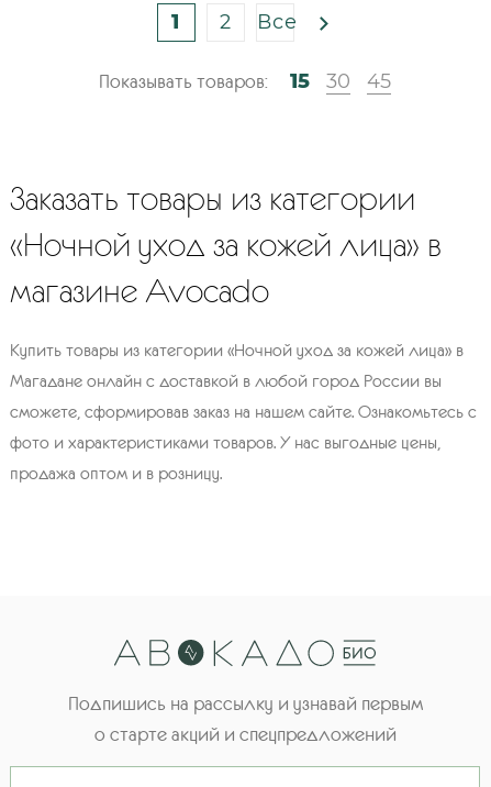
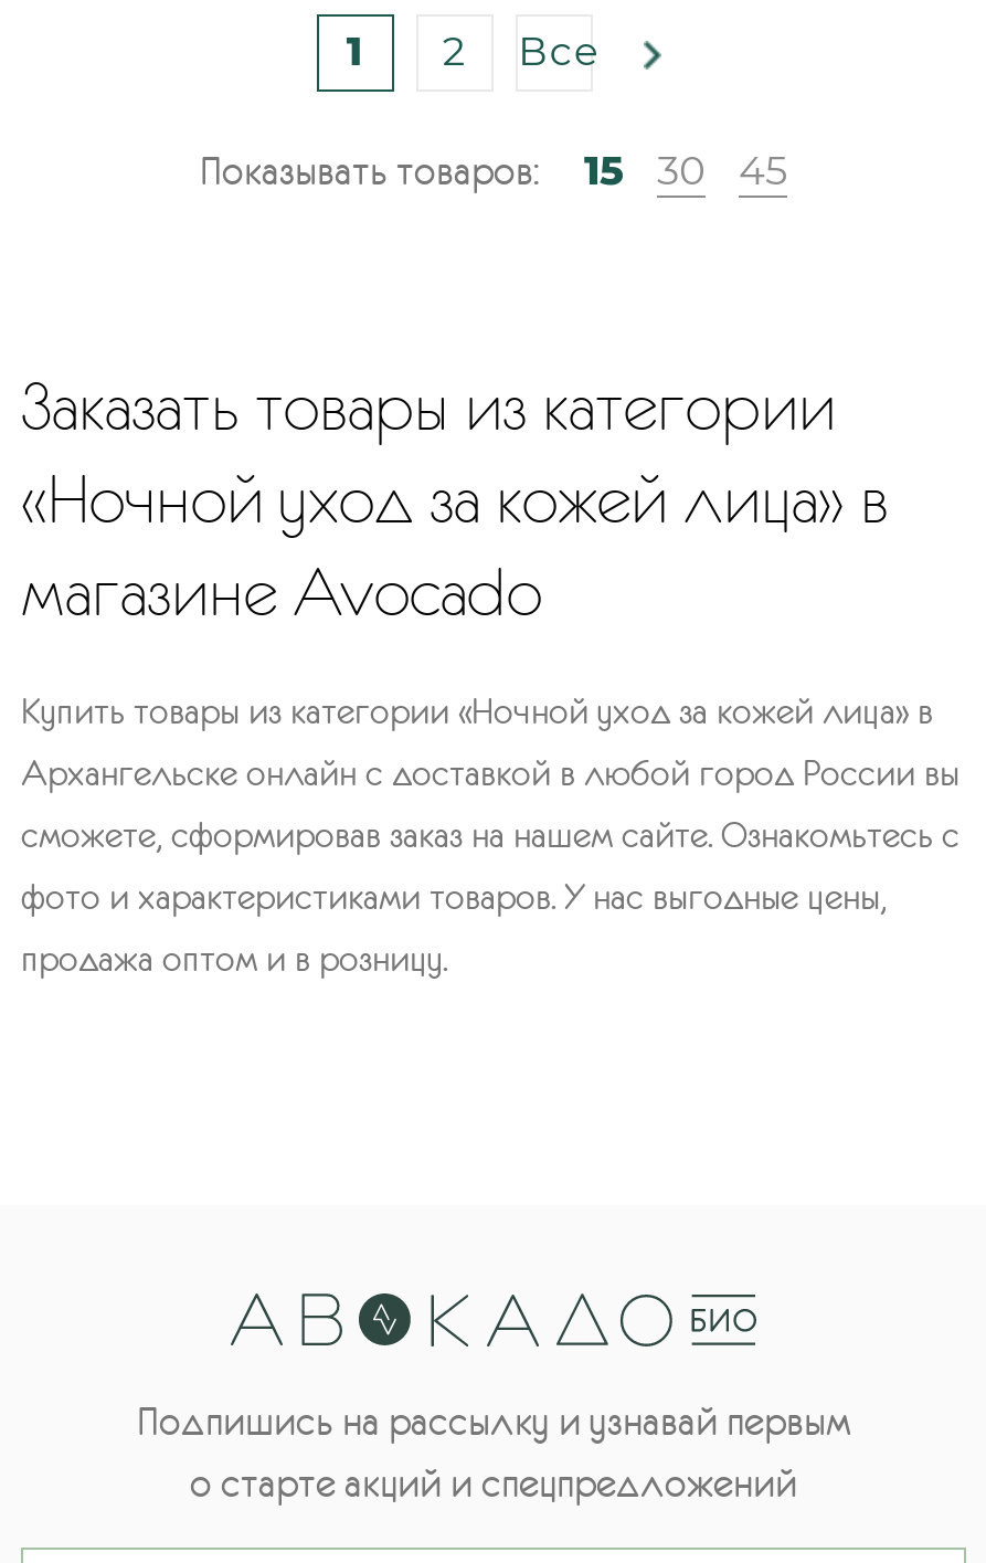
[10,370,442,390] Магадане онлайн с доставкой в любой город России вы -> [21,752,960,792] Архангельске онлайн с доставкой в любой город России вы

